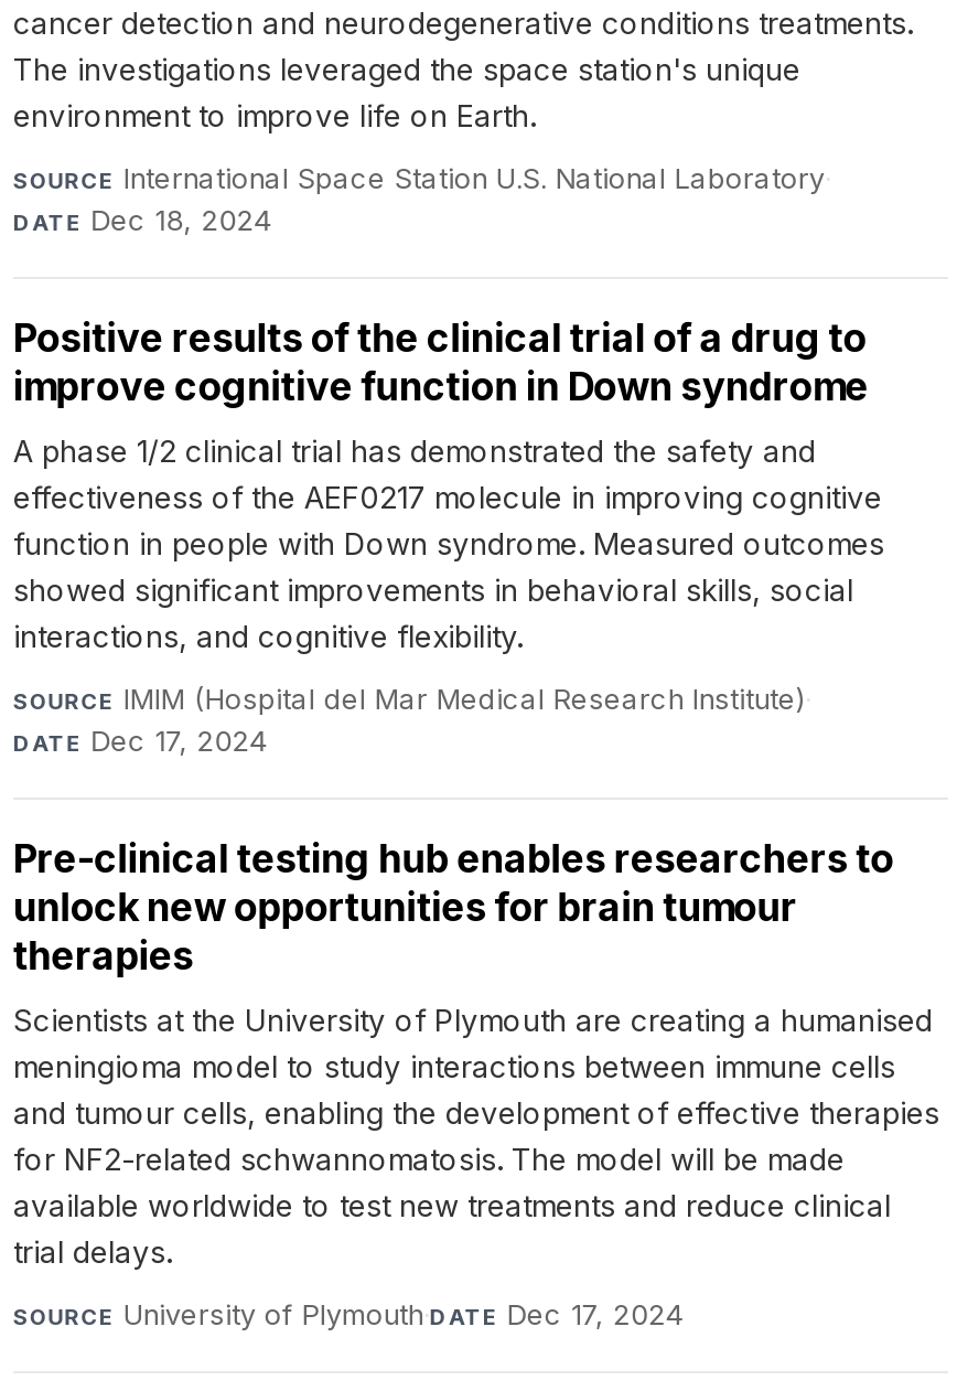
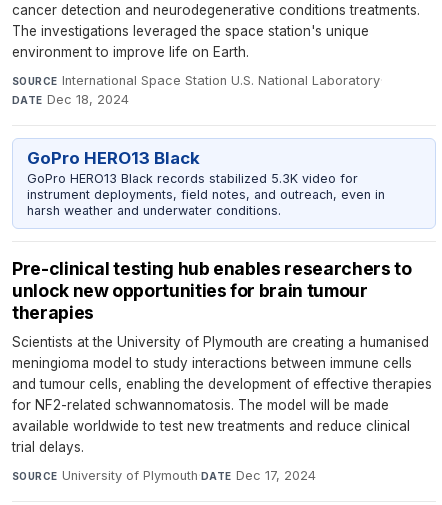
[13,314,884,758] Positive results of the clinical trial of a drug to | improve cognitive function in Down syndrome | A phase 1/2 clinical trial has demonstrated the safety and | effectiveness of the AEF0217 molecule in improving cognitive | function in people with Down syndrome. Measured outcomes | showed significant improvements in behavioral skills, social | interactions, and cognitive flexibility. | SOURCE IMIM (Hospital del Mar Medical Research Institute) · | DATE Dec 17, 2024 -> [27,148,385,218] GoPro HERO13 Black | GoPro HERO13 Black records stabilized 5.3K video for | instrument deployments, field notes, and outreach, even in | harsh weather and underwater conditions.

